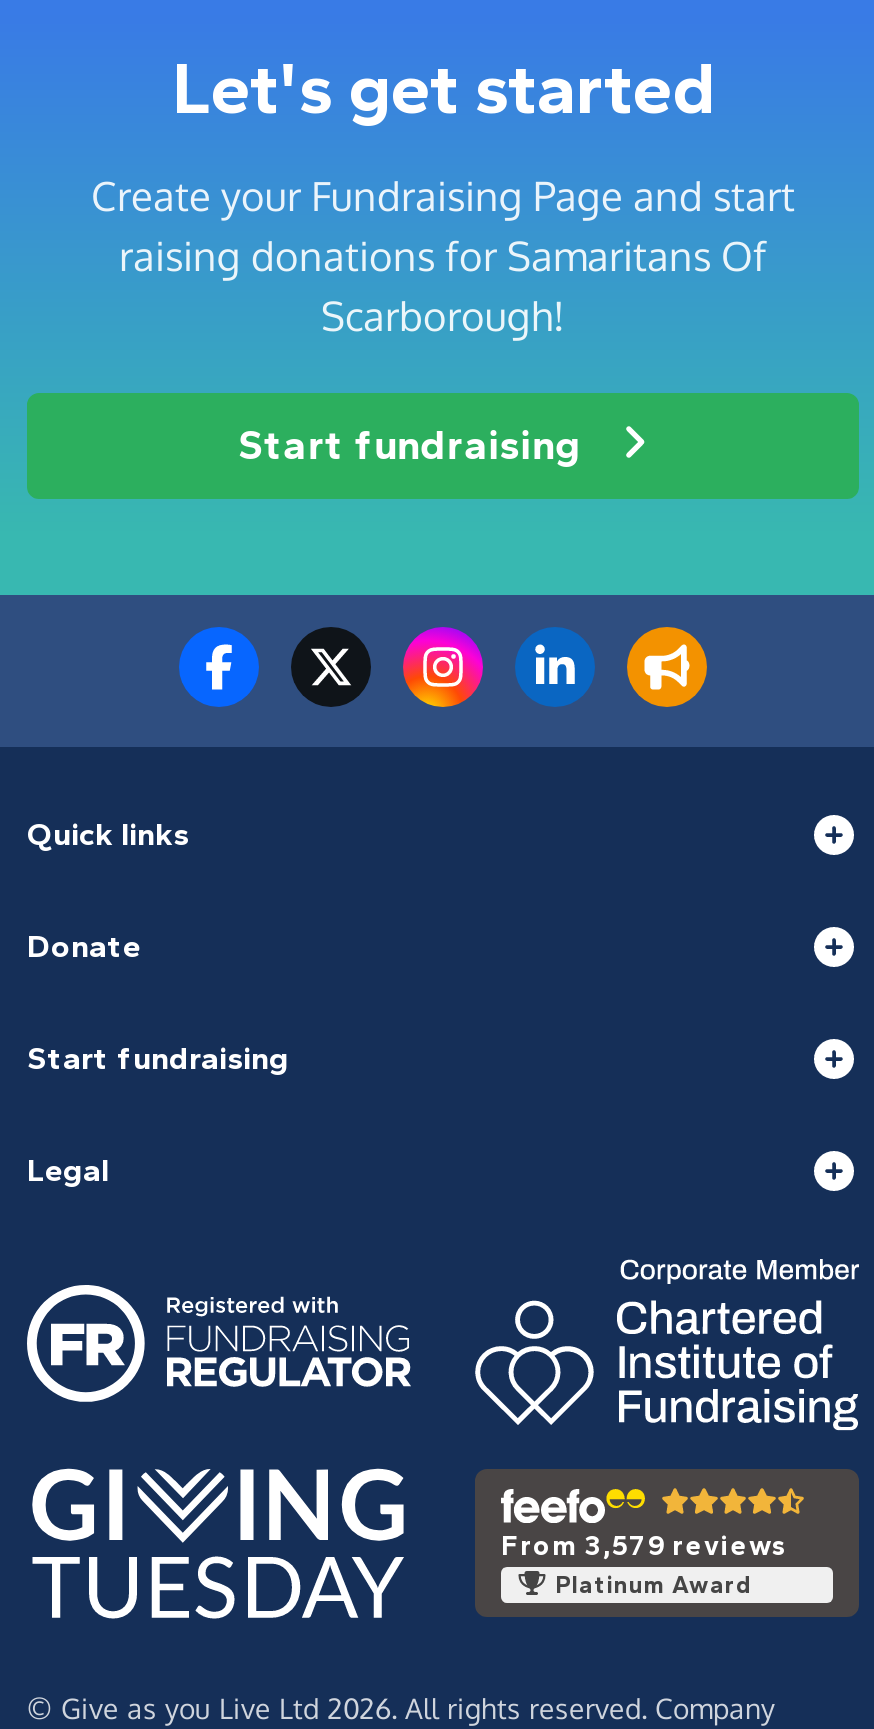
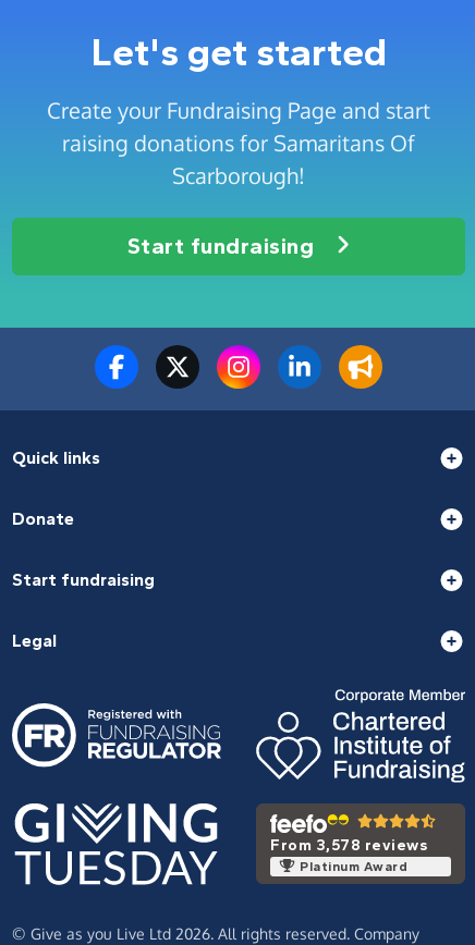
[501,1528,787,1562] From 3,579 reviews -> [270,836,427,854] From 3,578 reviews

